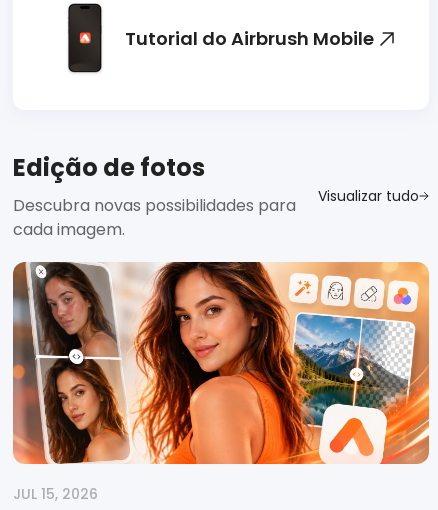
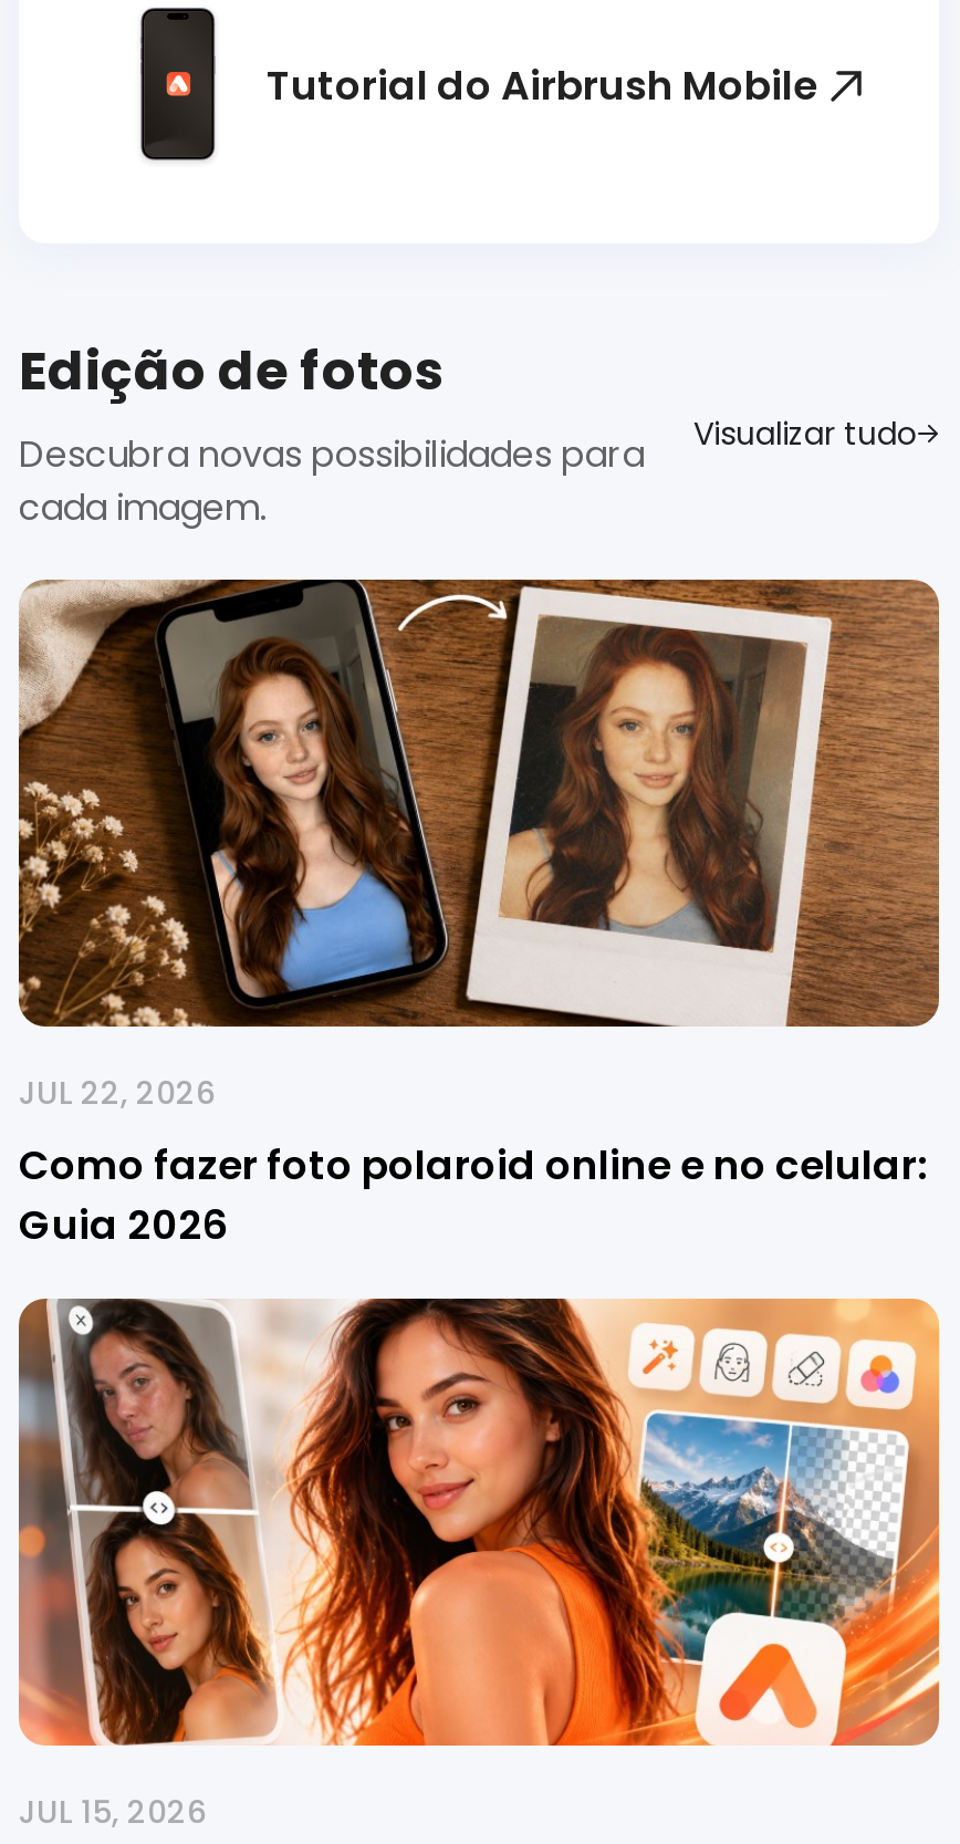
none -> [17,577,941,1252] [image] | JUL 22, 2026 | Como fazer foto polaroid online e no celular: | Guia 2026

